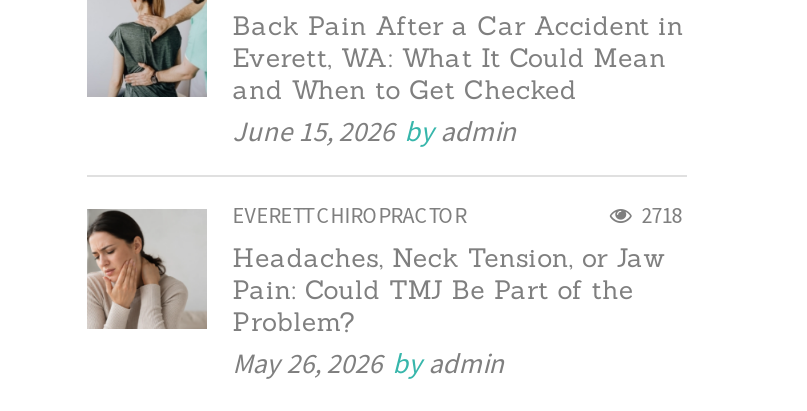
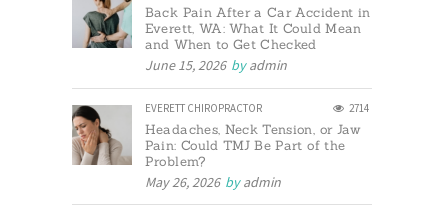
[641,202,681,230] 2718 -> [349,101,369,115] 2714

